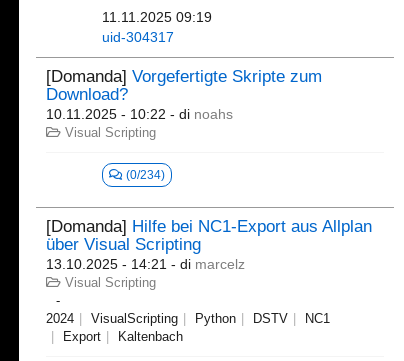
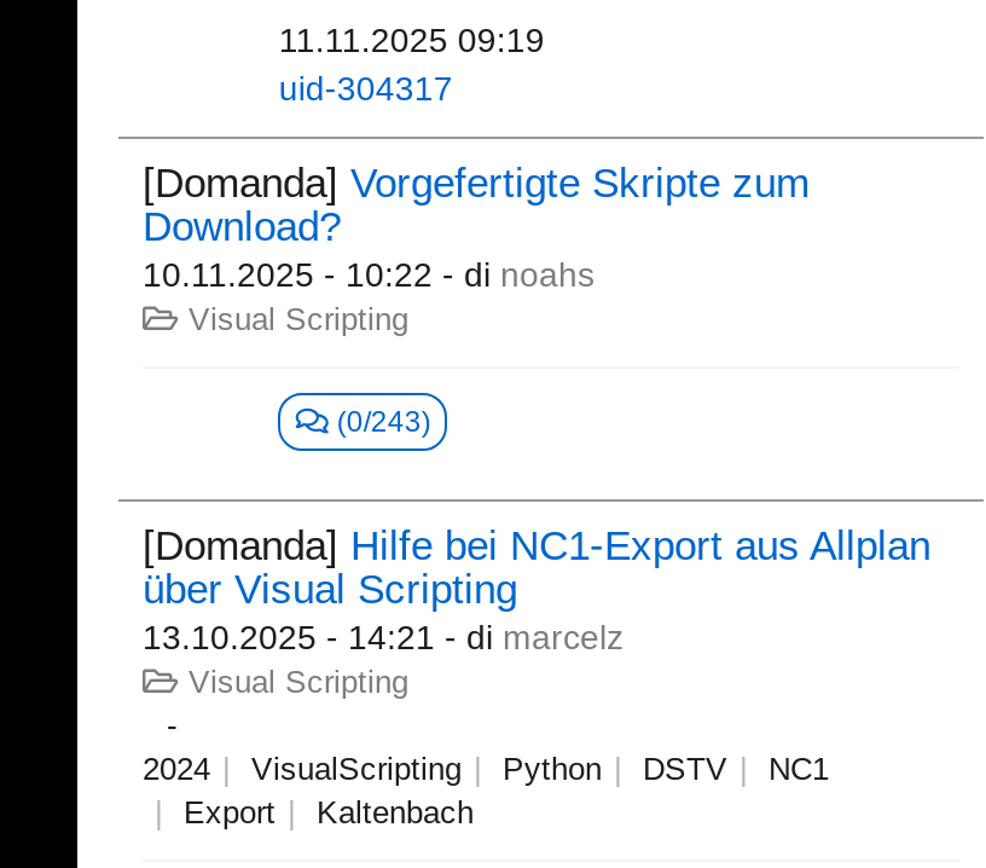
[123,168,165,182] (0/234) -> [329,405,431,439] (0/243)

